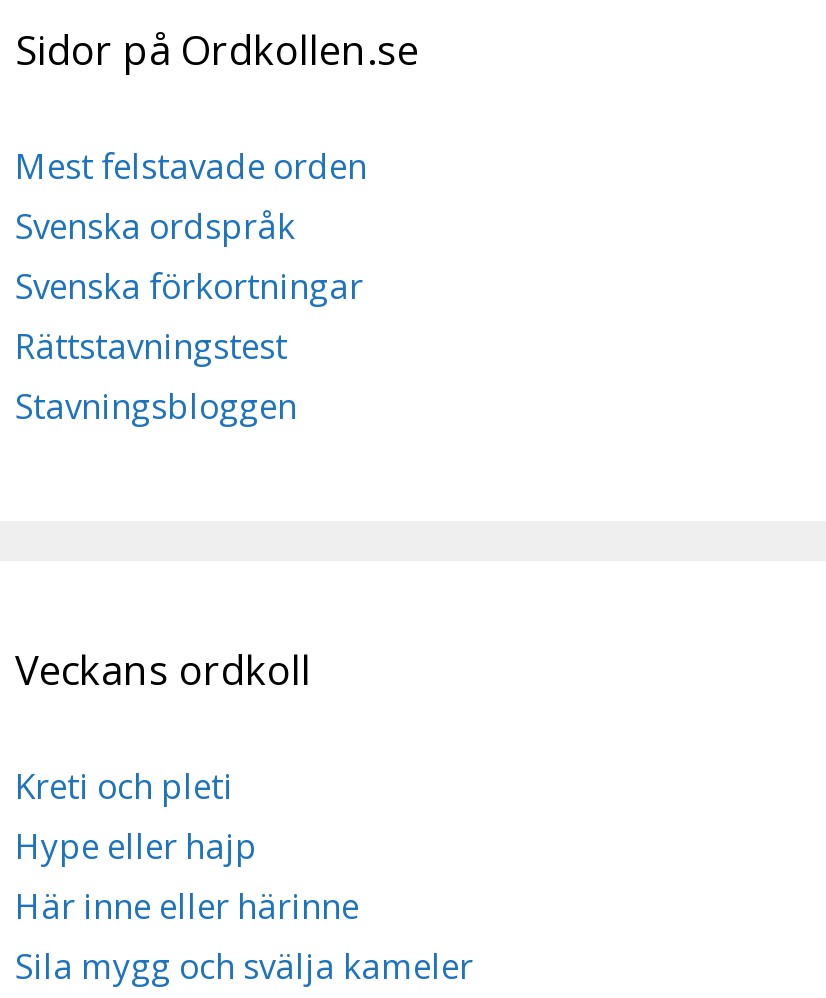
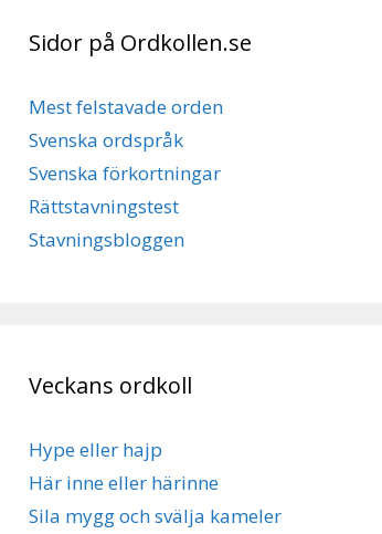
[15,763,233,809] Kreti och pleti -> none

